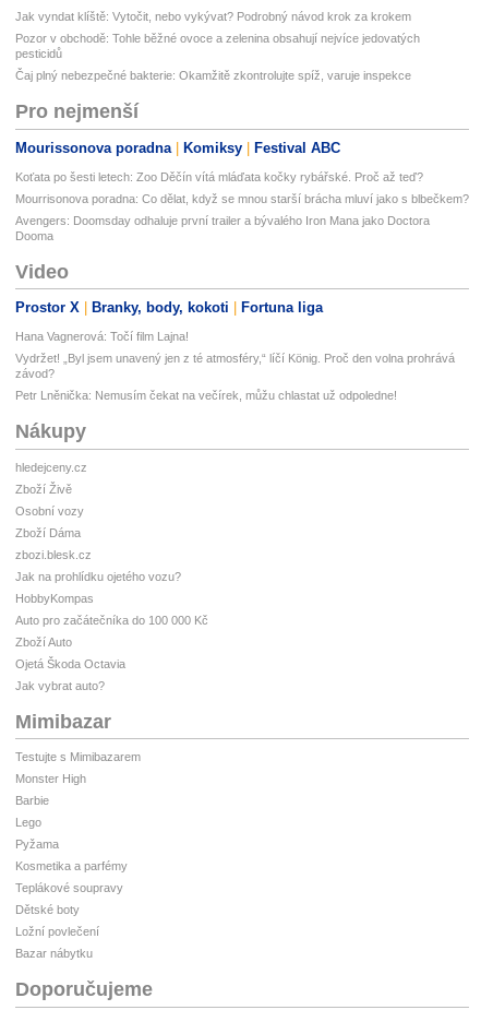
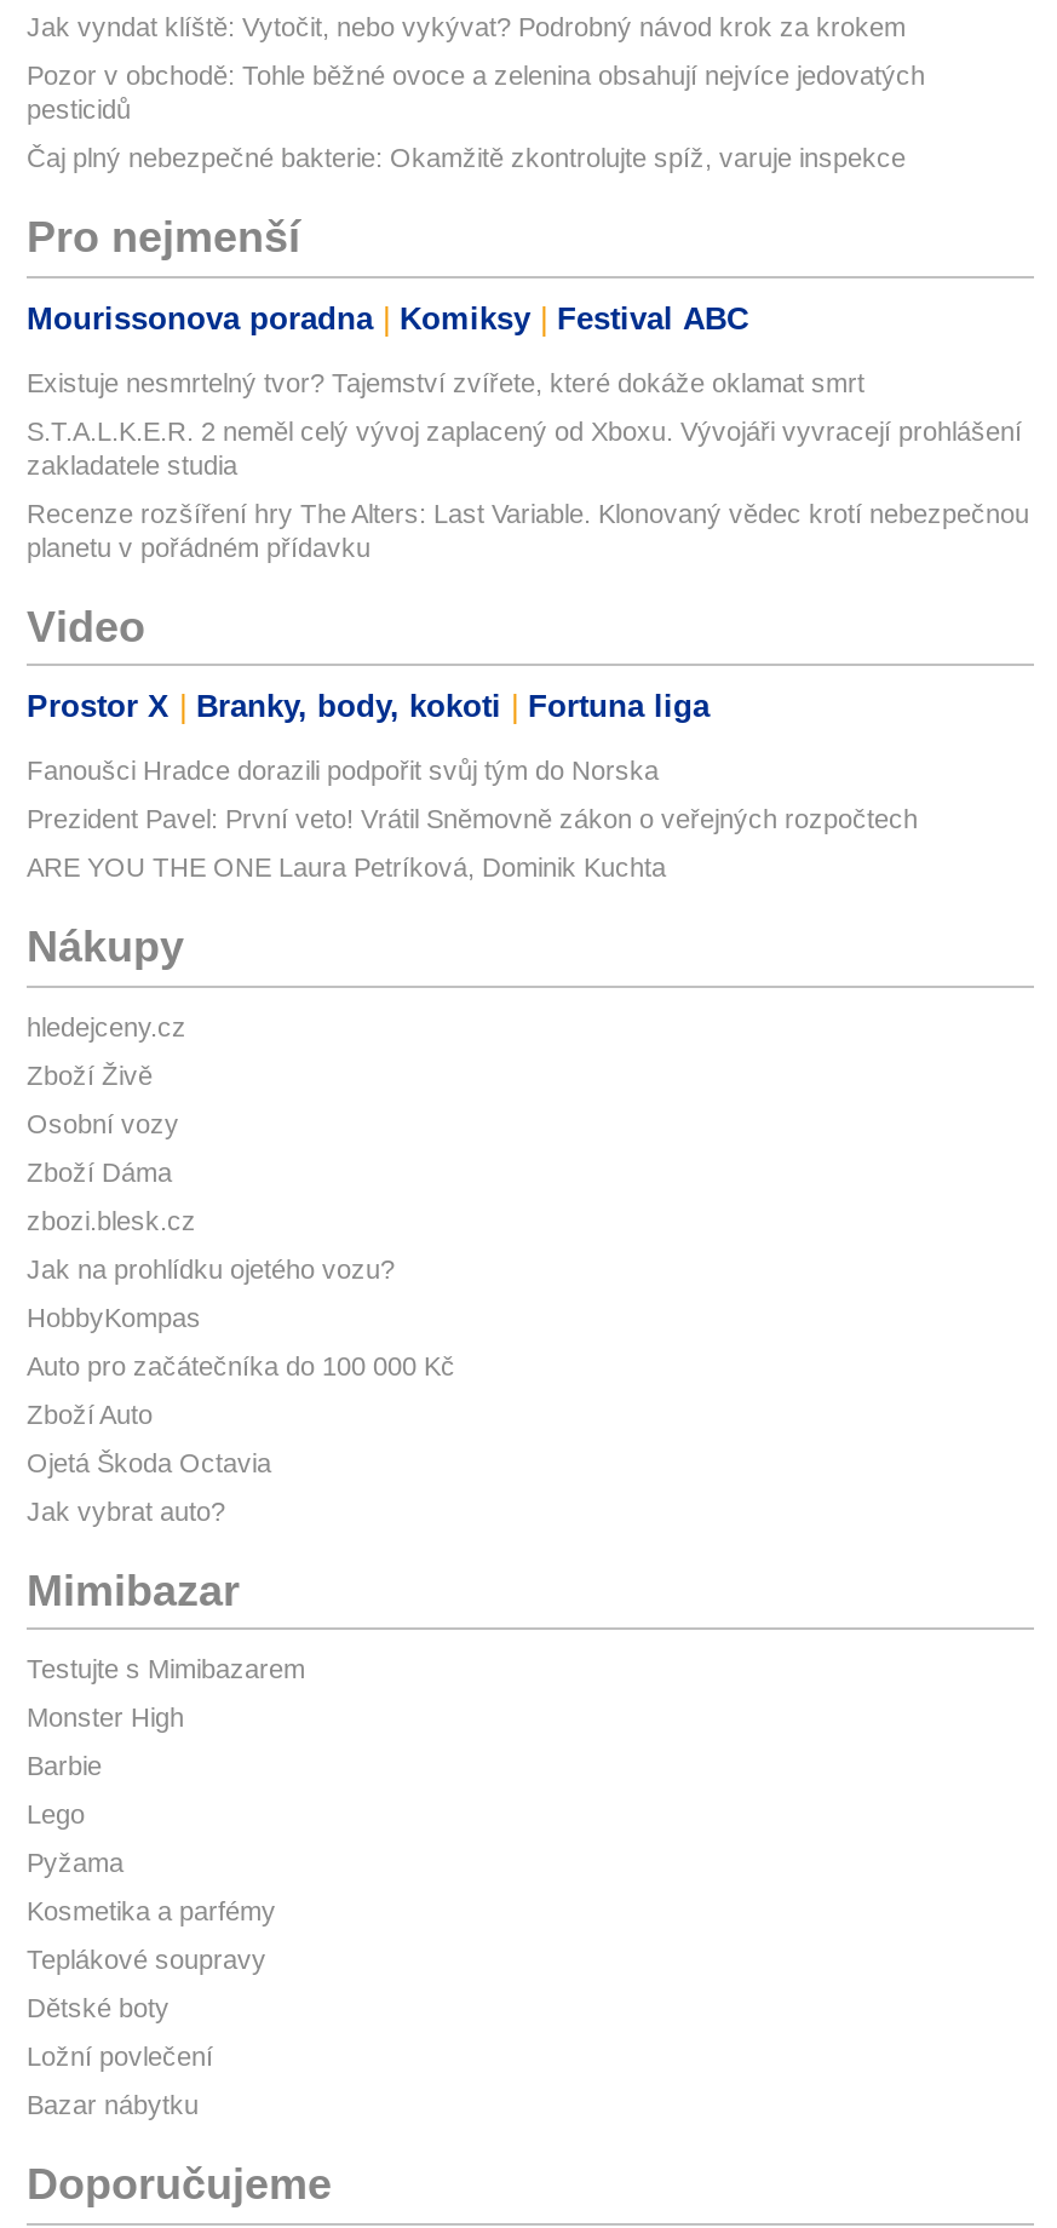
[15,170,423,183] Koťata po šesti letech: Zoo Děčín vítá mláďata kočky rybářské. Proč až teď? -> [27,367,864,396] Existuje nesmrtelný tvor? Tajemství zvířete, které dokáže oklamat smrt
[15,192,469,205] Mourrisonova poradna: Co dělat, když se mnou starší brácha mluví jako s blbečkem? -> [27,416,1022,479] S.T.A.L.K.E.R. 2 neměl celý vývoj zaplacený od Xboxu. Vývojáři vyvracejí prohlášení | zakladatele studia
[15,214,430,242] Avengers: Doomsday odhaluje první trailer a bývalého Iron Mana jako Doctora | Dooma -> [27,498,1029,561] Recenze rozšíření hry The Alters: Last Variable. Klonovaný vědec krotí nebezpečnou | planetu v pořádném přídavku
[15,330,189,343] Hana Vagnerová: Točí film Lajna! -> [27,756,659,785] Fanoušci Hradce dorazili podpořit svůj tým do Norska
[15,352,455,380] Vydržet! „Byl jsem unavený jen z té atmosféry,“ líčí König. Proč den volna prohrává | závod? -> [27,805,918,834] Prezident Pavel: První veto! Vrátil Sněmovně zákon o veřejných rozpočtech
[15,389,397,402] Petr Lněnička: Nemusím čekat na večírek, můžu chlastat už odpoledne! -> [27,853,666,882] ARE YOU THE ONE Laura Petríková, Dominik Kuchta

